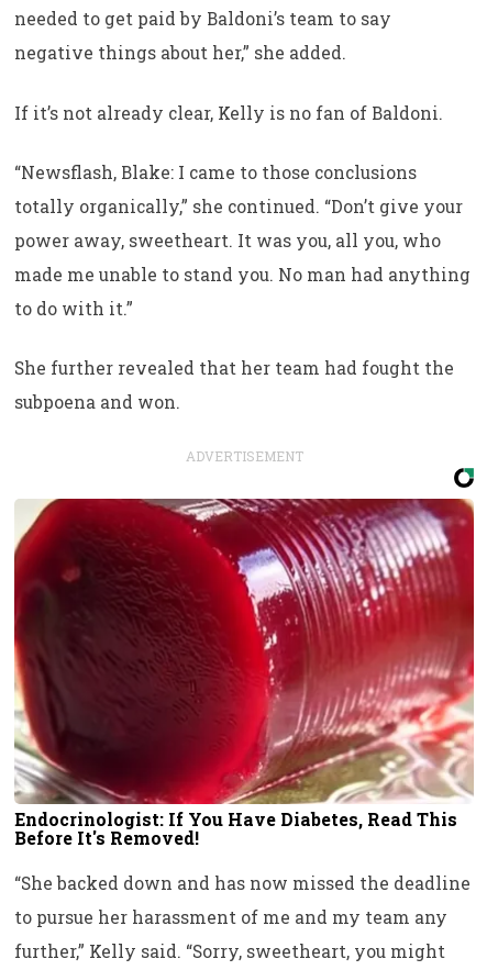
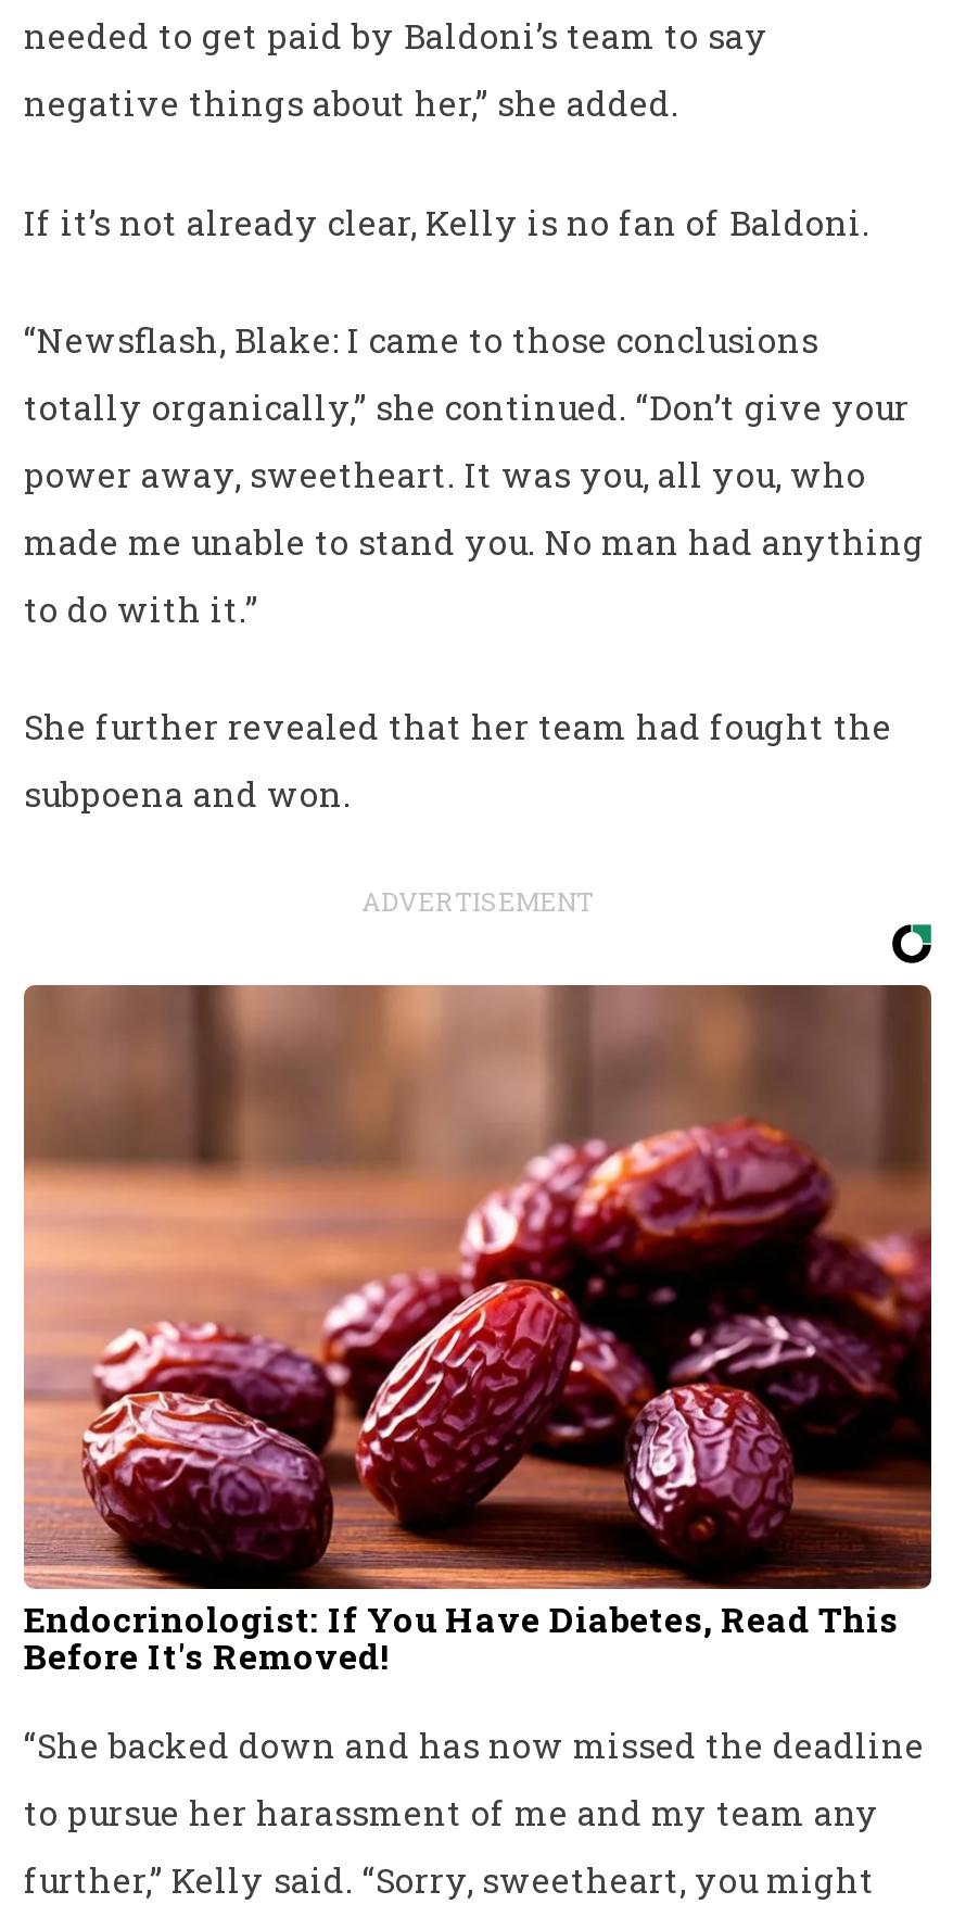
[13,498,475,804] [image] -> [22,983,933,1591] [image]

